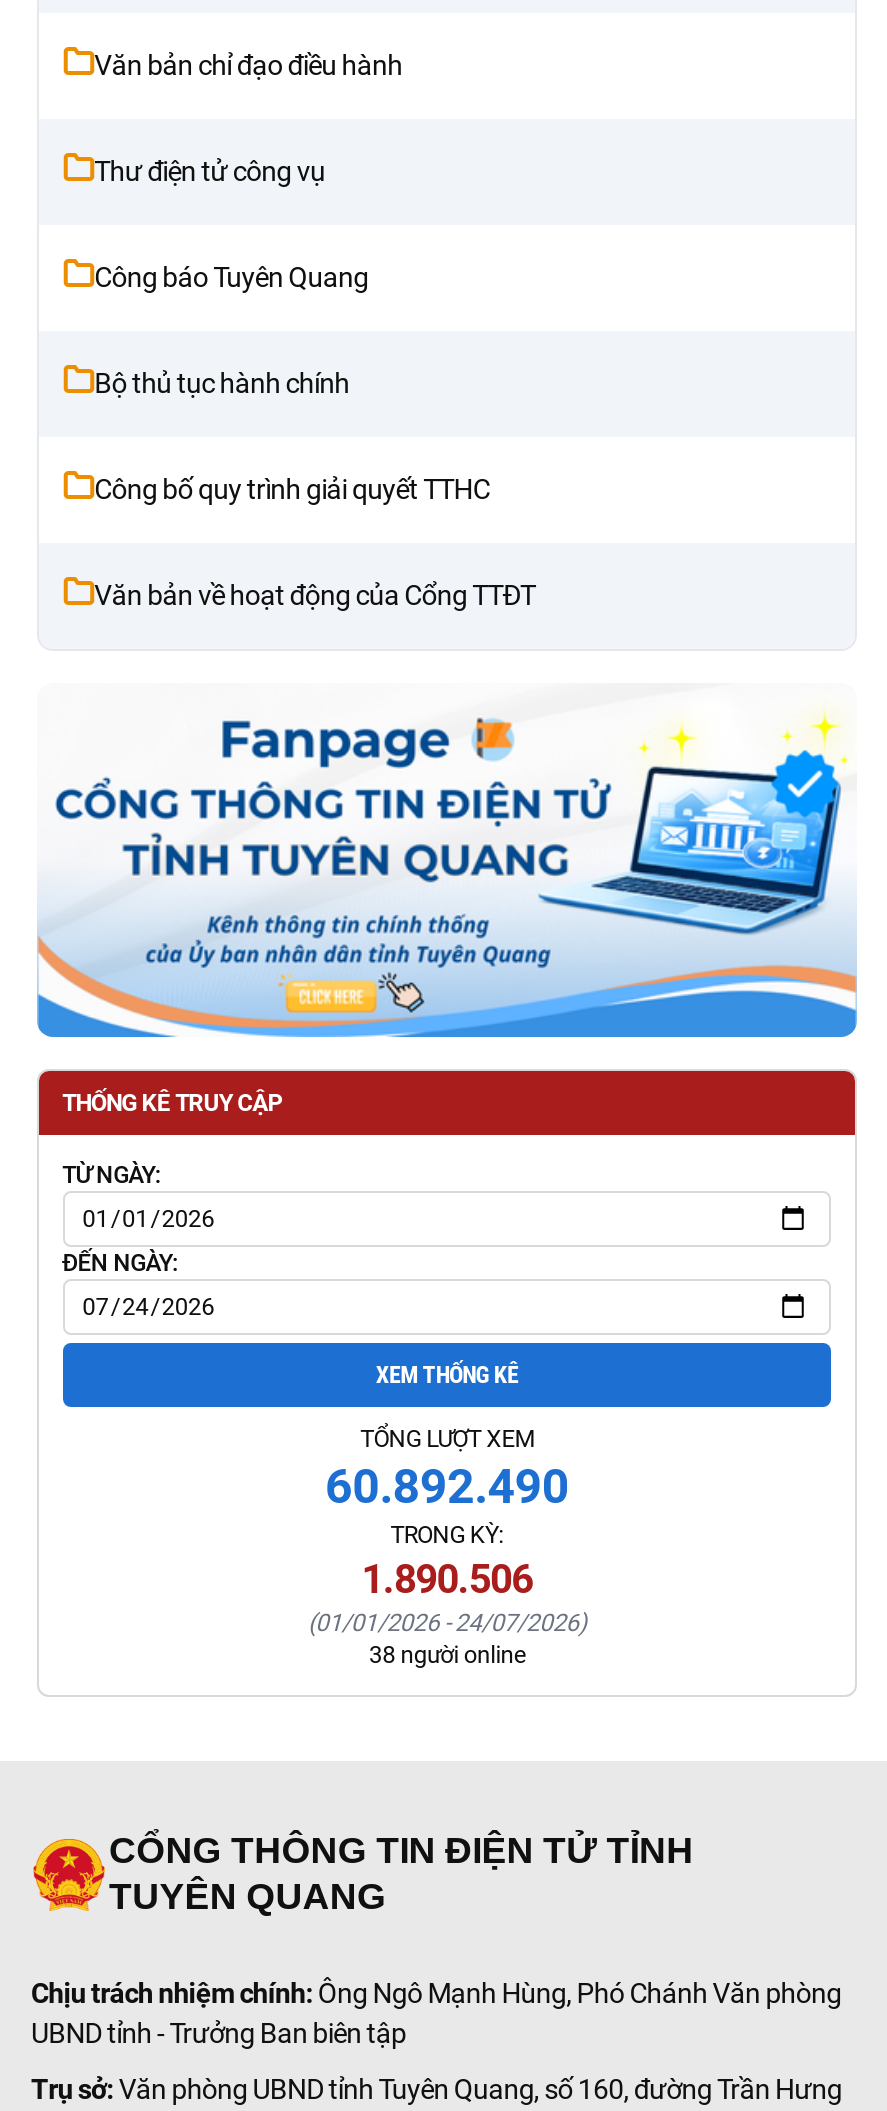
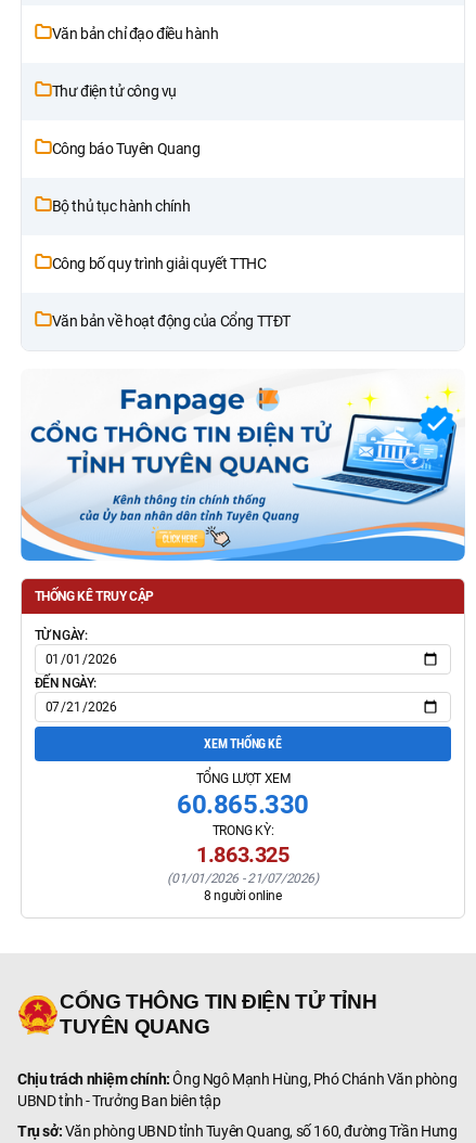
[325,1460,569,1516] 60.892.490 -> [177,790,309,820] 60.865.330
[362,1556,532,1604] 1.890.506 -> [197,842,289,868] 1.863.325
[308,1610,586,1638] (01/01/2026 -24/07/2026) -> [168,871,318,886] (01/01/2026 -21/07/2026)
[369,1642,525,1670] 38 người online -> [204,889,282,904] 8 người online

